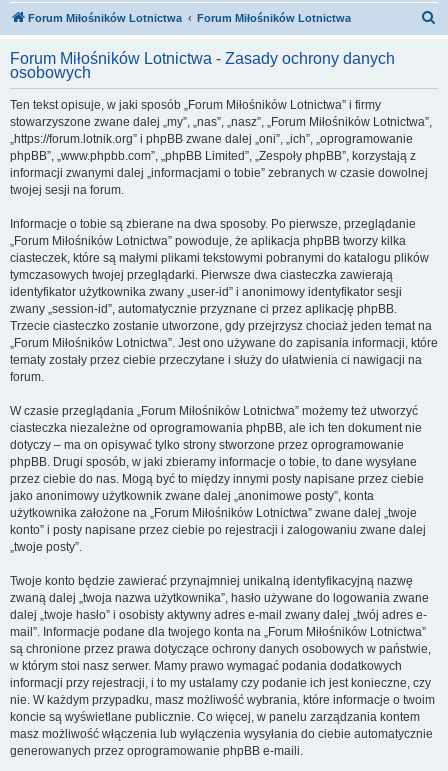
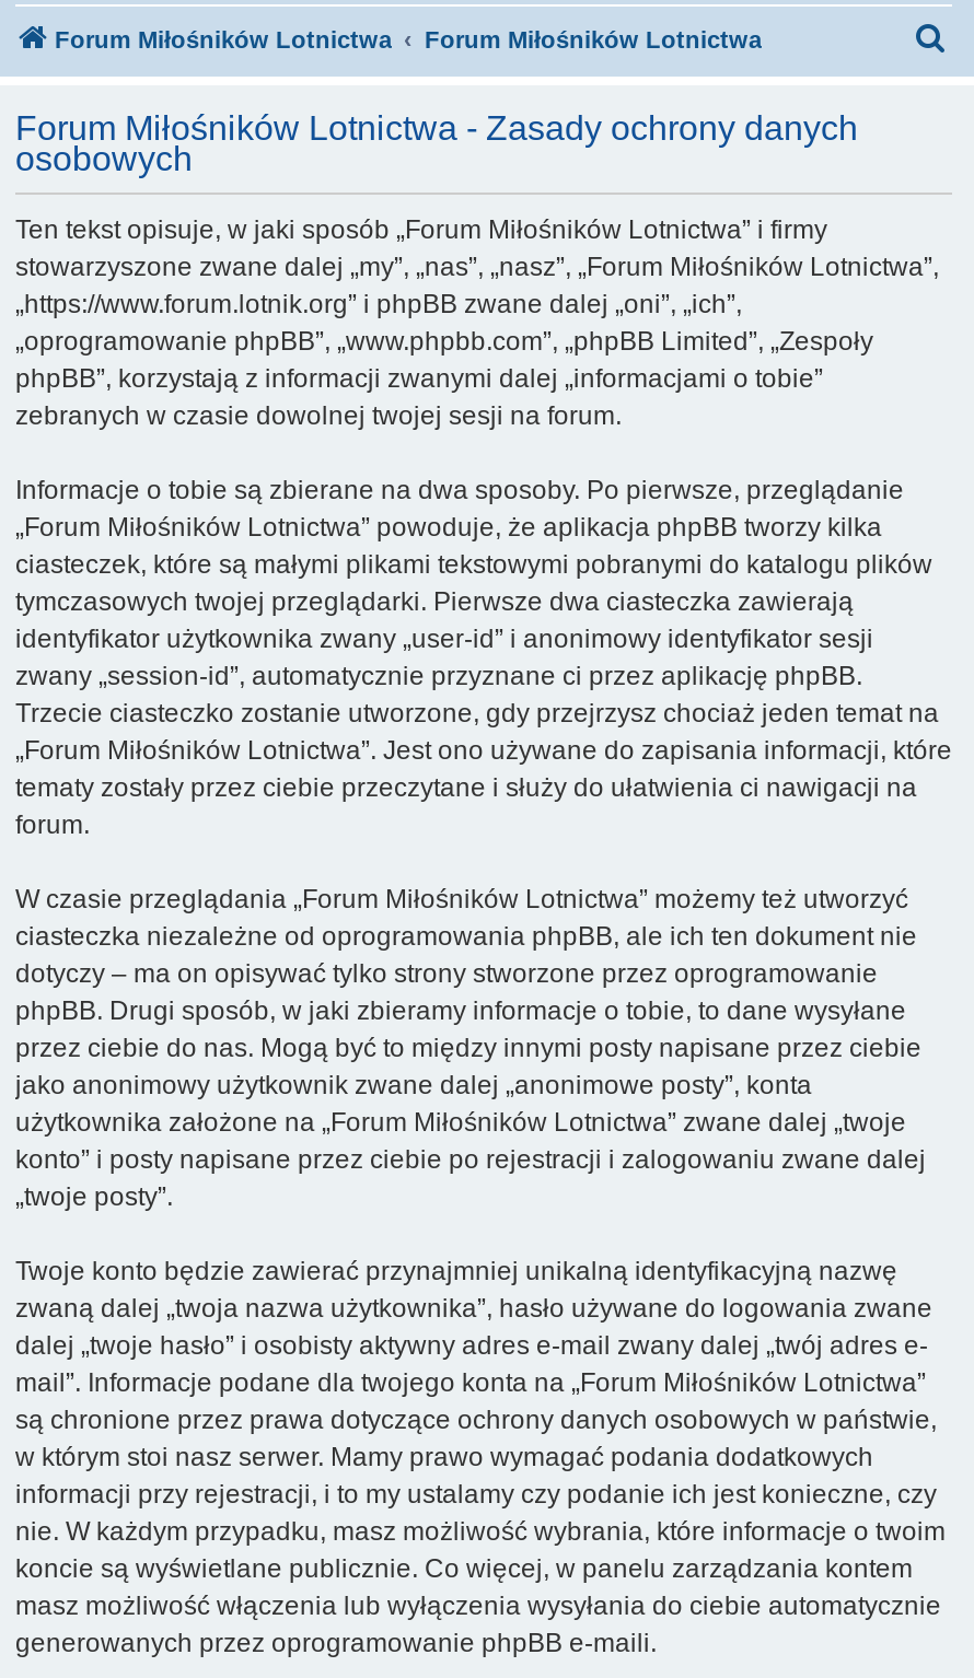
[10,132,428,197] „https://forum.lotnik.org” i phpBB zwane dalej „oni”, „ich”, „oprogramowanie | phpBB”, „www.phpbb.com”, „phpBB Limited”, „Zespoły phpBB”, korzystają z | informacji zwanymi dalej „informacjami o tobie” zebranych w czasie dowolnej | twojej sesji na forum. -> [15,289,873,431] „https://www.forum.lotnik.org” i phpBB zwane dalej „oni”, „ich”, | „oprogramowanie phpBB”, „www.phpbb.com”, „phpBB Limited”, „Zespoły | phpBB”, korzystają z informacji zwanymi dalej „informacjami o tobie” | zebranych w czasie dowolnej twojej sesji na forum.

